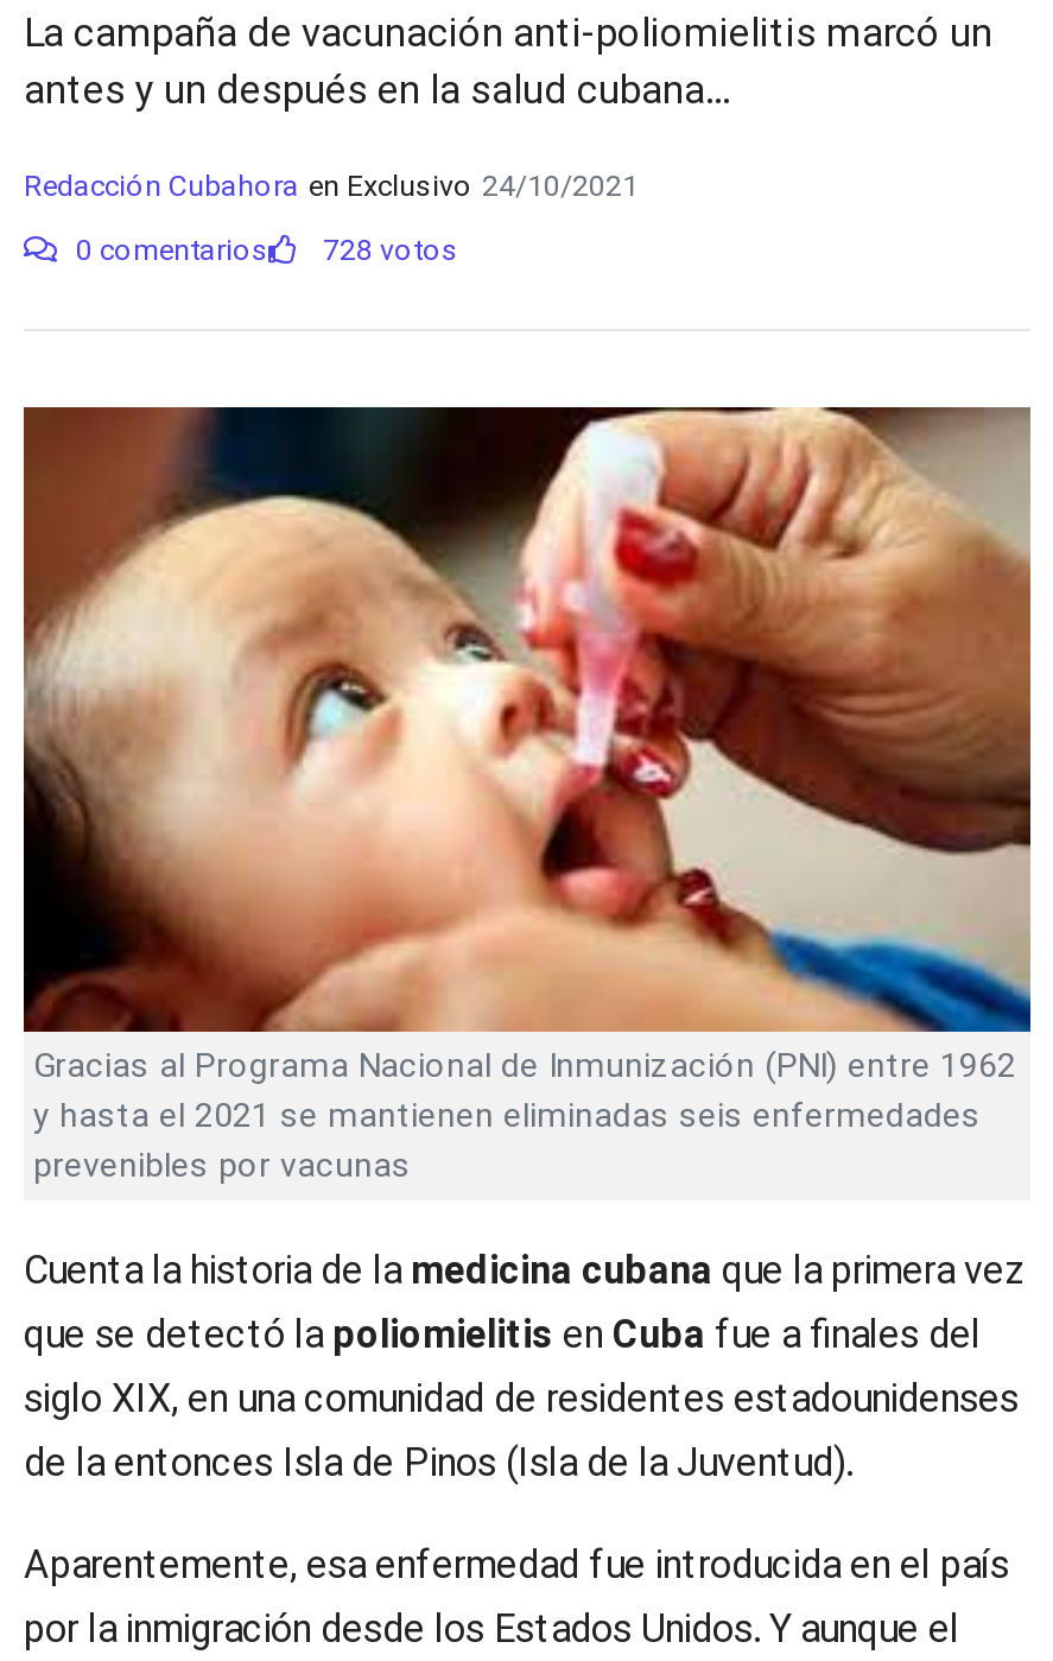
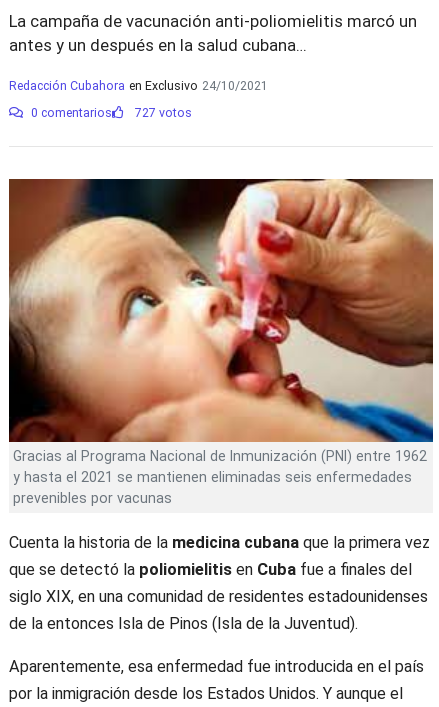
[76,234,458,267] 0 comentarios 728 votos -> [31,106,192,120] 0 comentarios 727 votos

